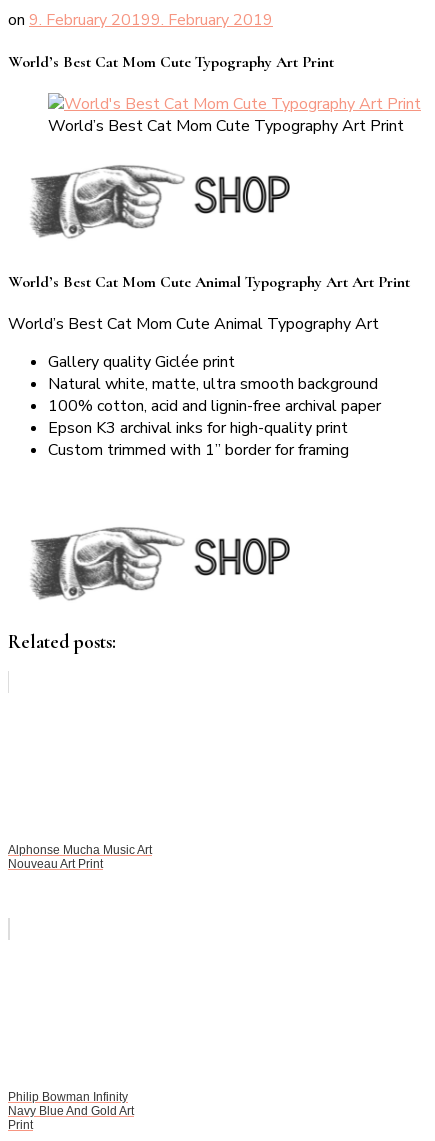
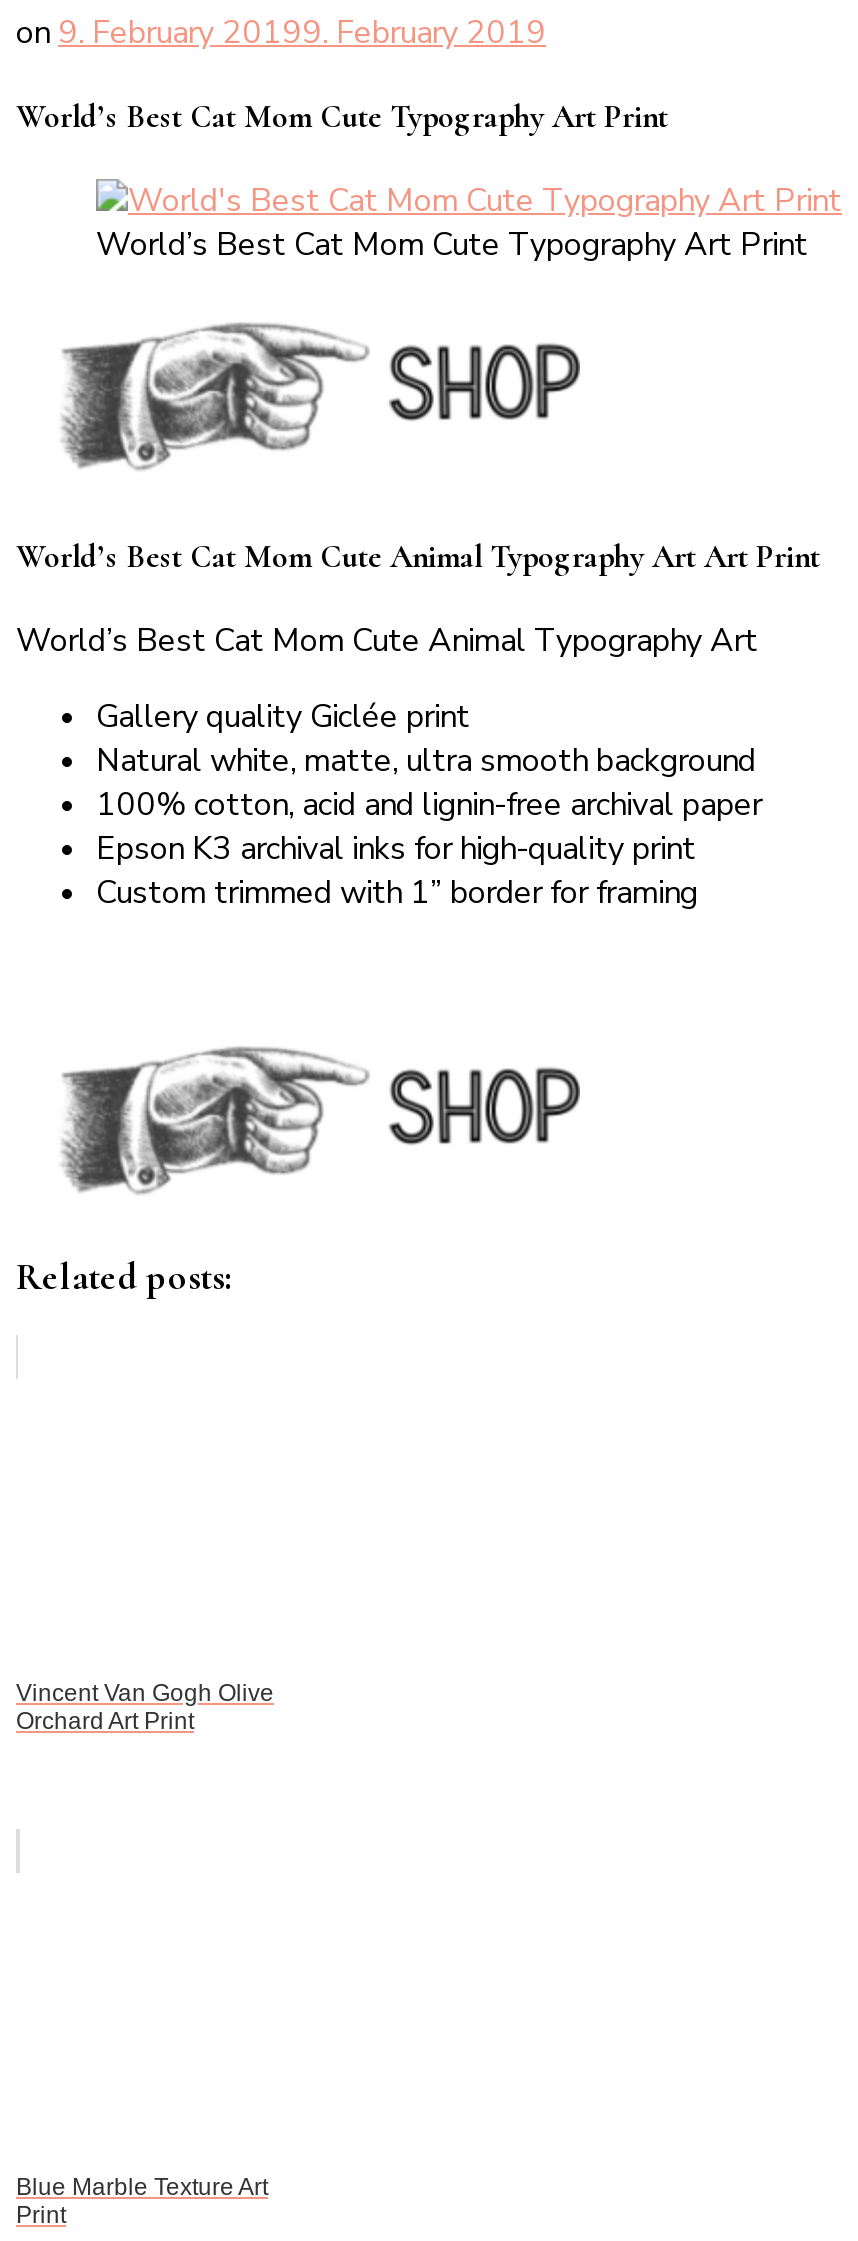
[8,843,152,871] Alphonse Mucha Music Art | Nouveau Art Print -> [16,1680,274,1736] Vincent Van Gogh Olive | Orchard Art Print
[8,1090,134,1118] Philip Bowman Infinity | Navy Blue And Gold Art -> [16,2174,268,2202] Blue Marble Texture Art

